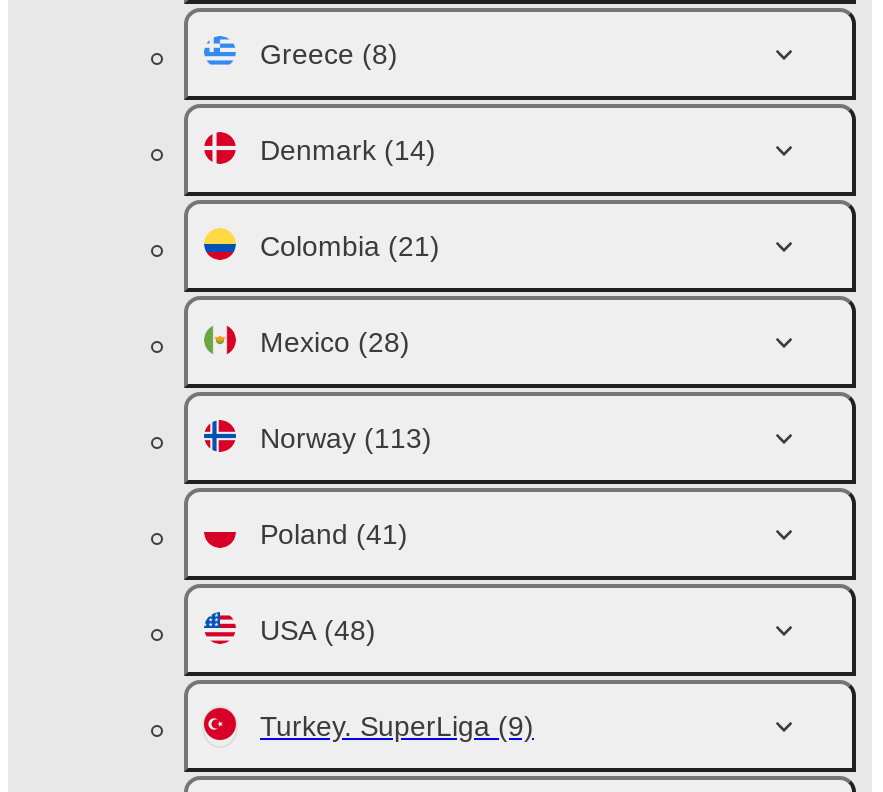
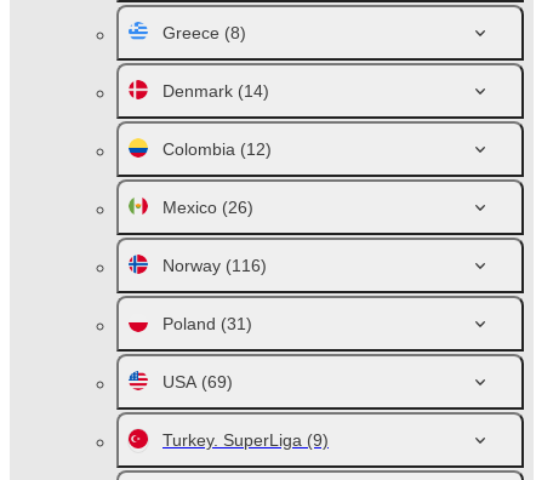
[260,230,440,262] Colombia (21) -> [162,139,272,159] Colombia (12)
[260,326,410,358] Mexico (28) -> [162,198,253,217] Mexico (26)
[260,422,432,454] Norway (113) -> [162,256,267,275] Norway (116)
[260,518,408,550] Poland (41) -> [162,314,252,333] Poland (31)
[260,614,376,646] USA (48) -> [162,372,233,392] USA (69)

